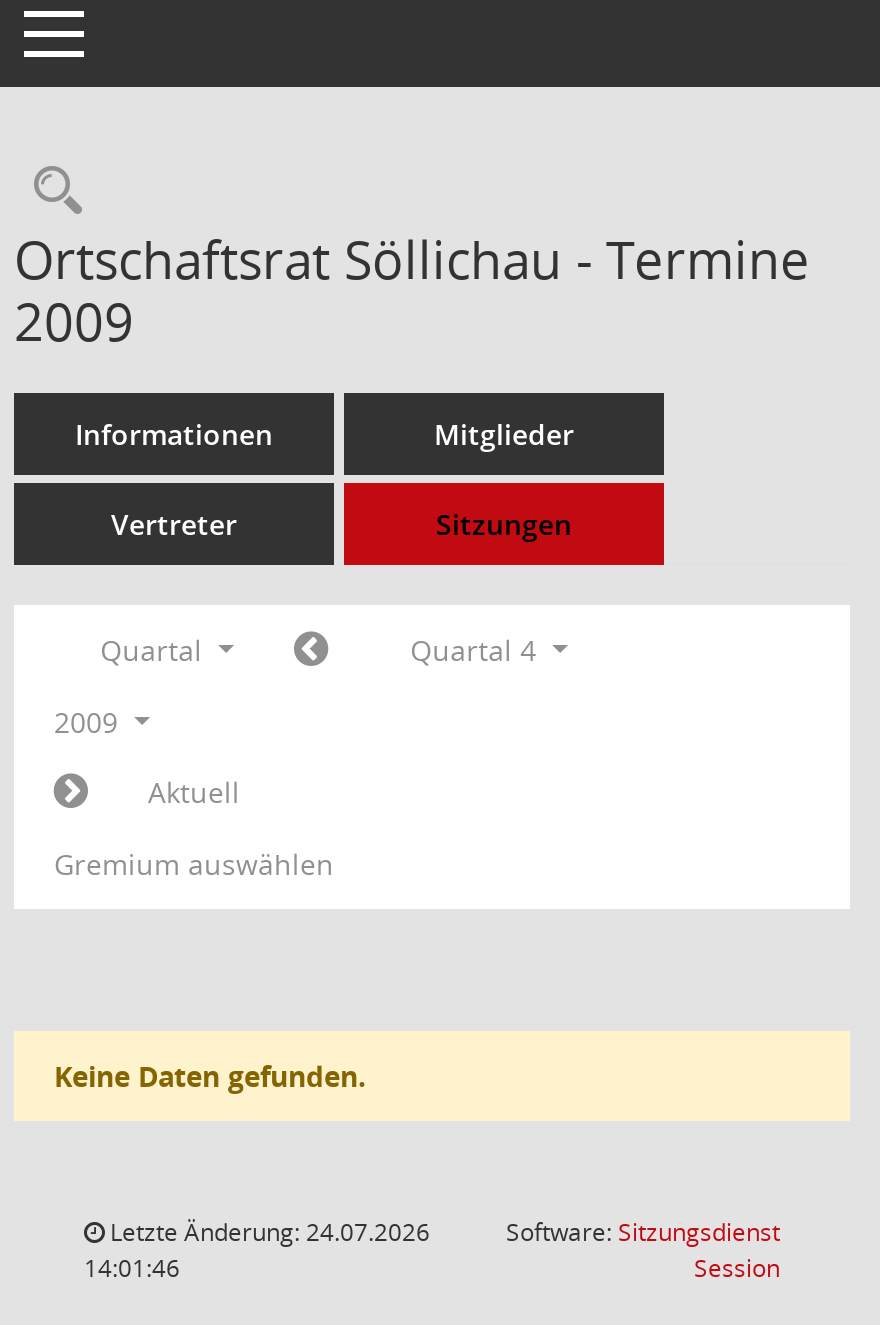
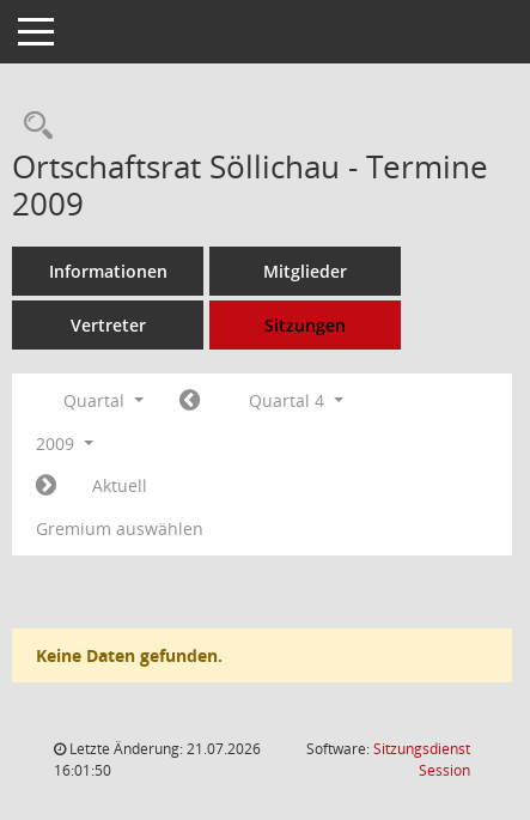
[104,1215,430,1249] Letzte Änderung: 24.07.2026 -> [66,739,261,759] Letzte Änderung: 21.07.2026
[84,1251,180,1285] 14:01:46 -> [54,760,111,780] 16:01:50

